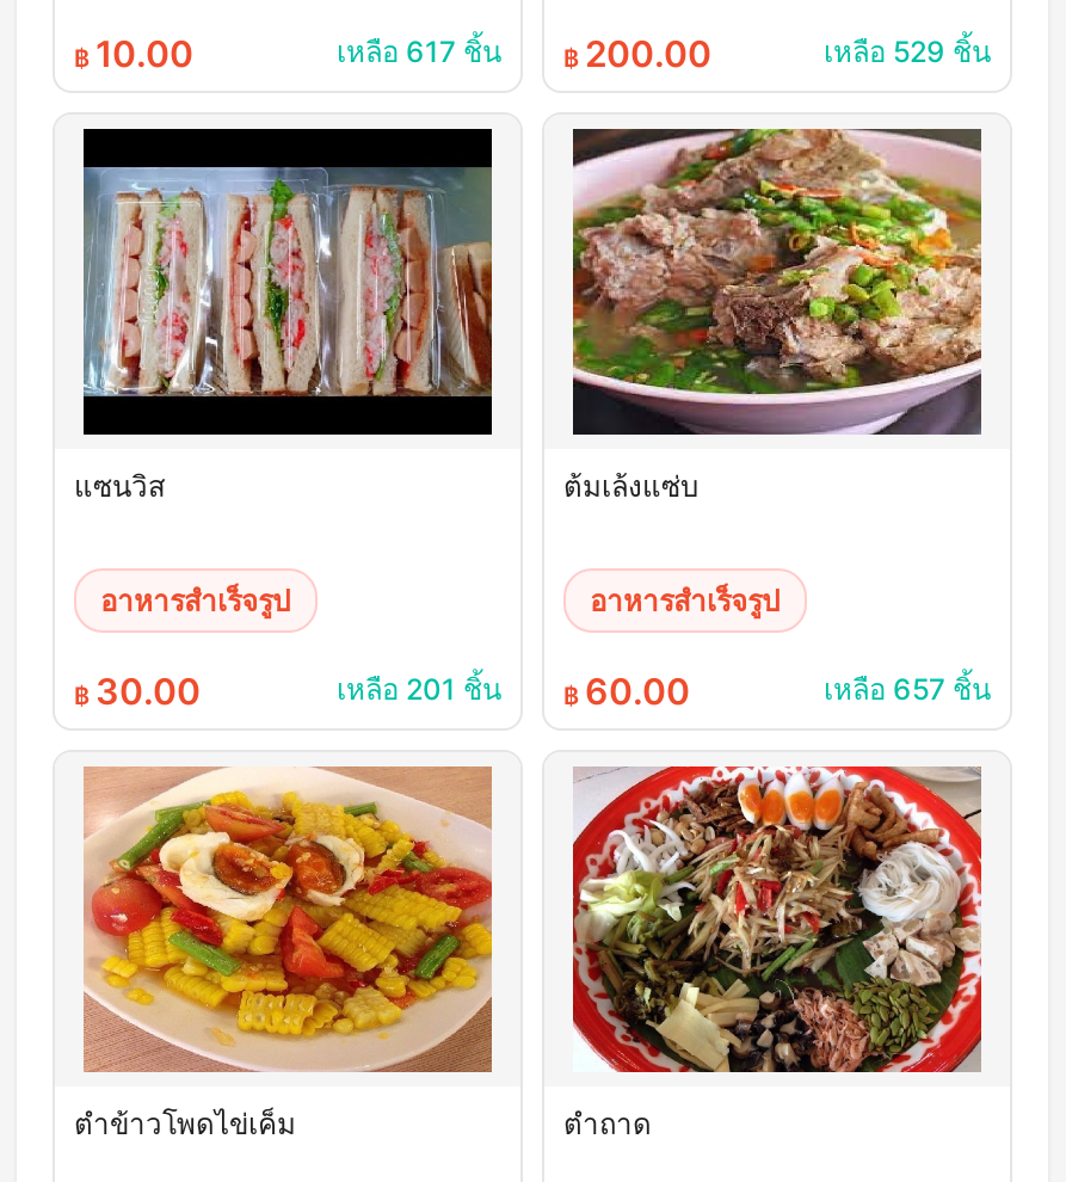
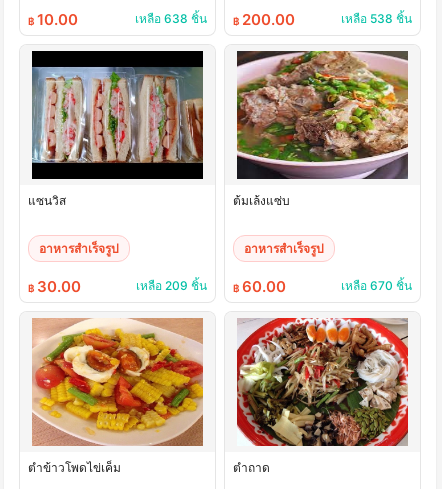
[337,33,501,69] เหลือ 617 ชิ้น -> [135,11,207,26] เหลือ 638 ชิ้น
[824,33,991,69] เหลือ 529 ชิ้น -> [341,11,412,26] เหลือ 538 ชิ้น
[337,671,501,707] เหลือ 201 ชิ้น -> [136,278,207,293] เหลือ 209 ชิ้น
[824,671,991,707] เหลือ 657 ชิ้น -> [341,278,412,293] เหลือ 670 ชิ้น

